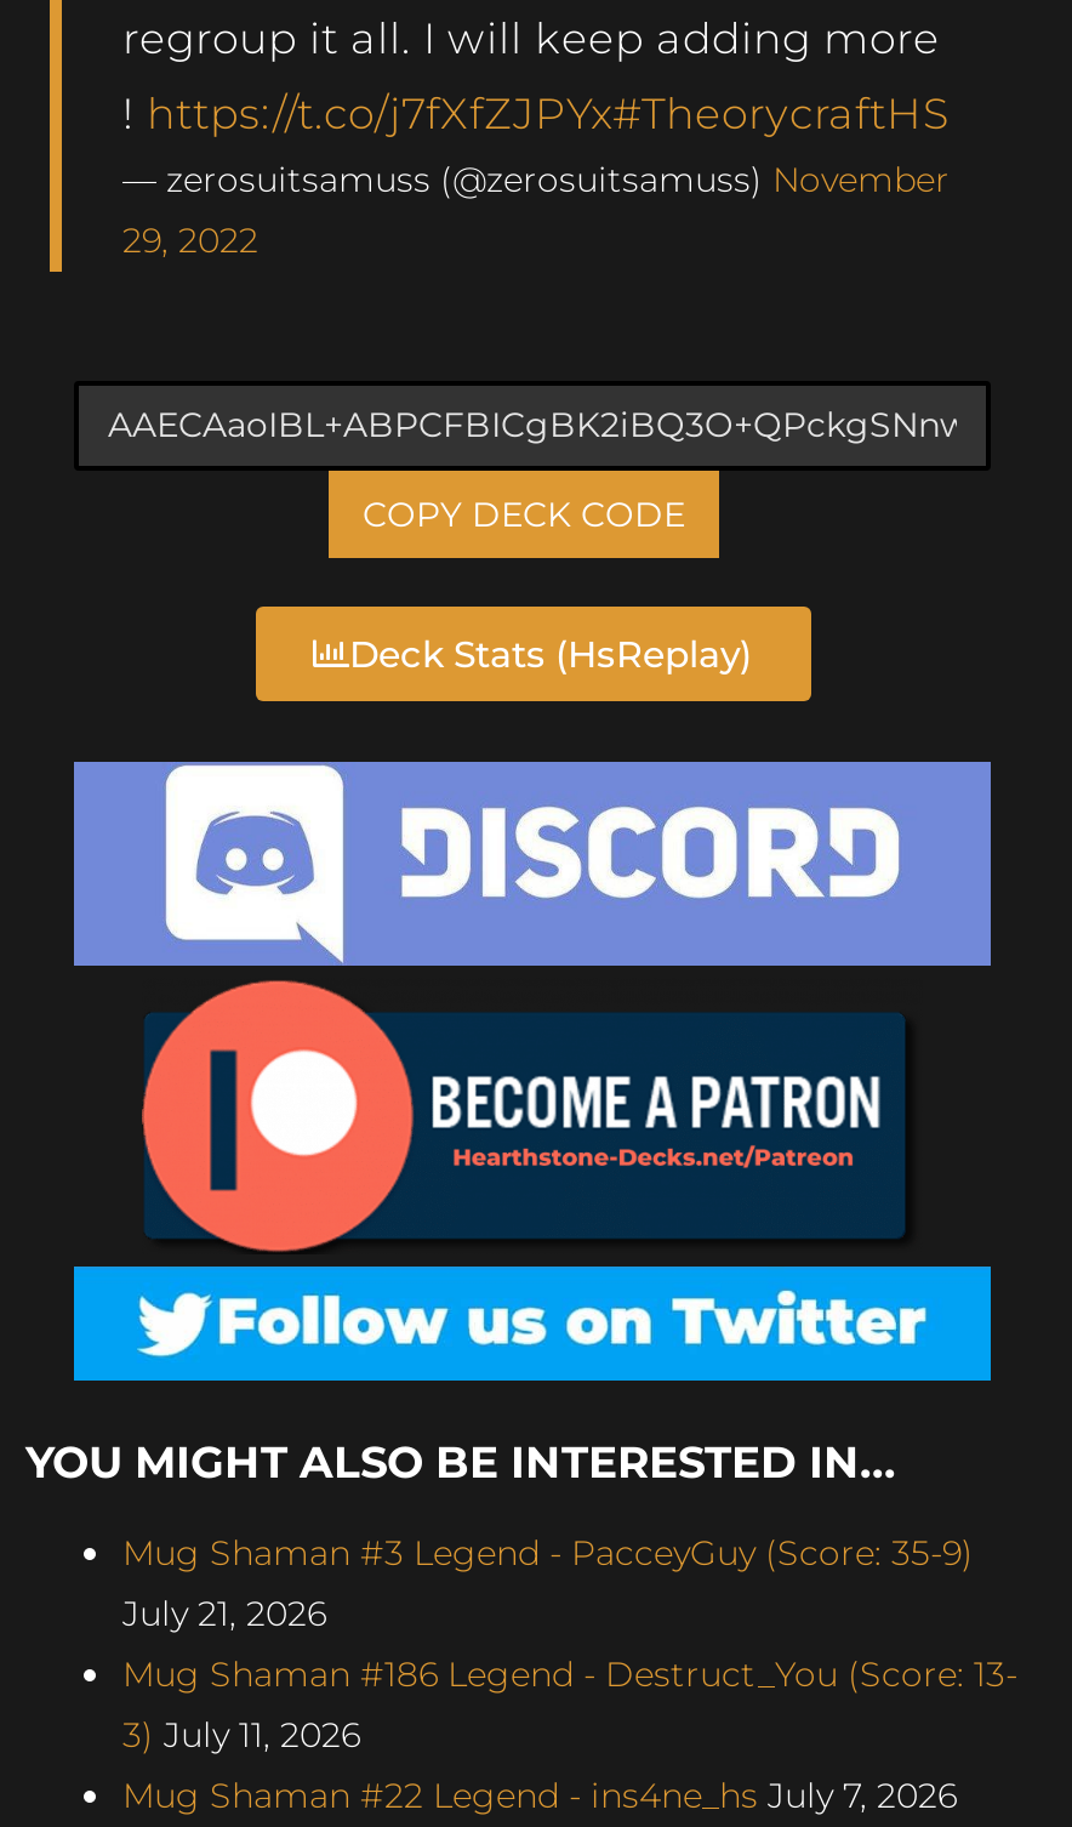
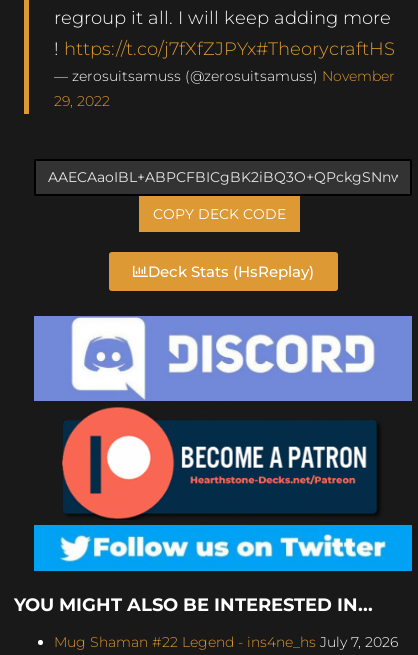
[122,1531,1017,1756] Mug Shaman #3 Legend - PacceyGuy (Score: 35-9) | July 21, 2026 | Mug Shaman #186 Legend - Destruct_You (Score: 13- | 3) July 11, 2026 -> none

